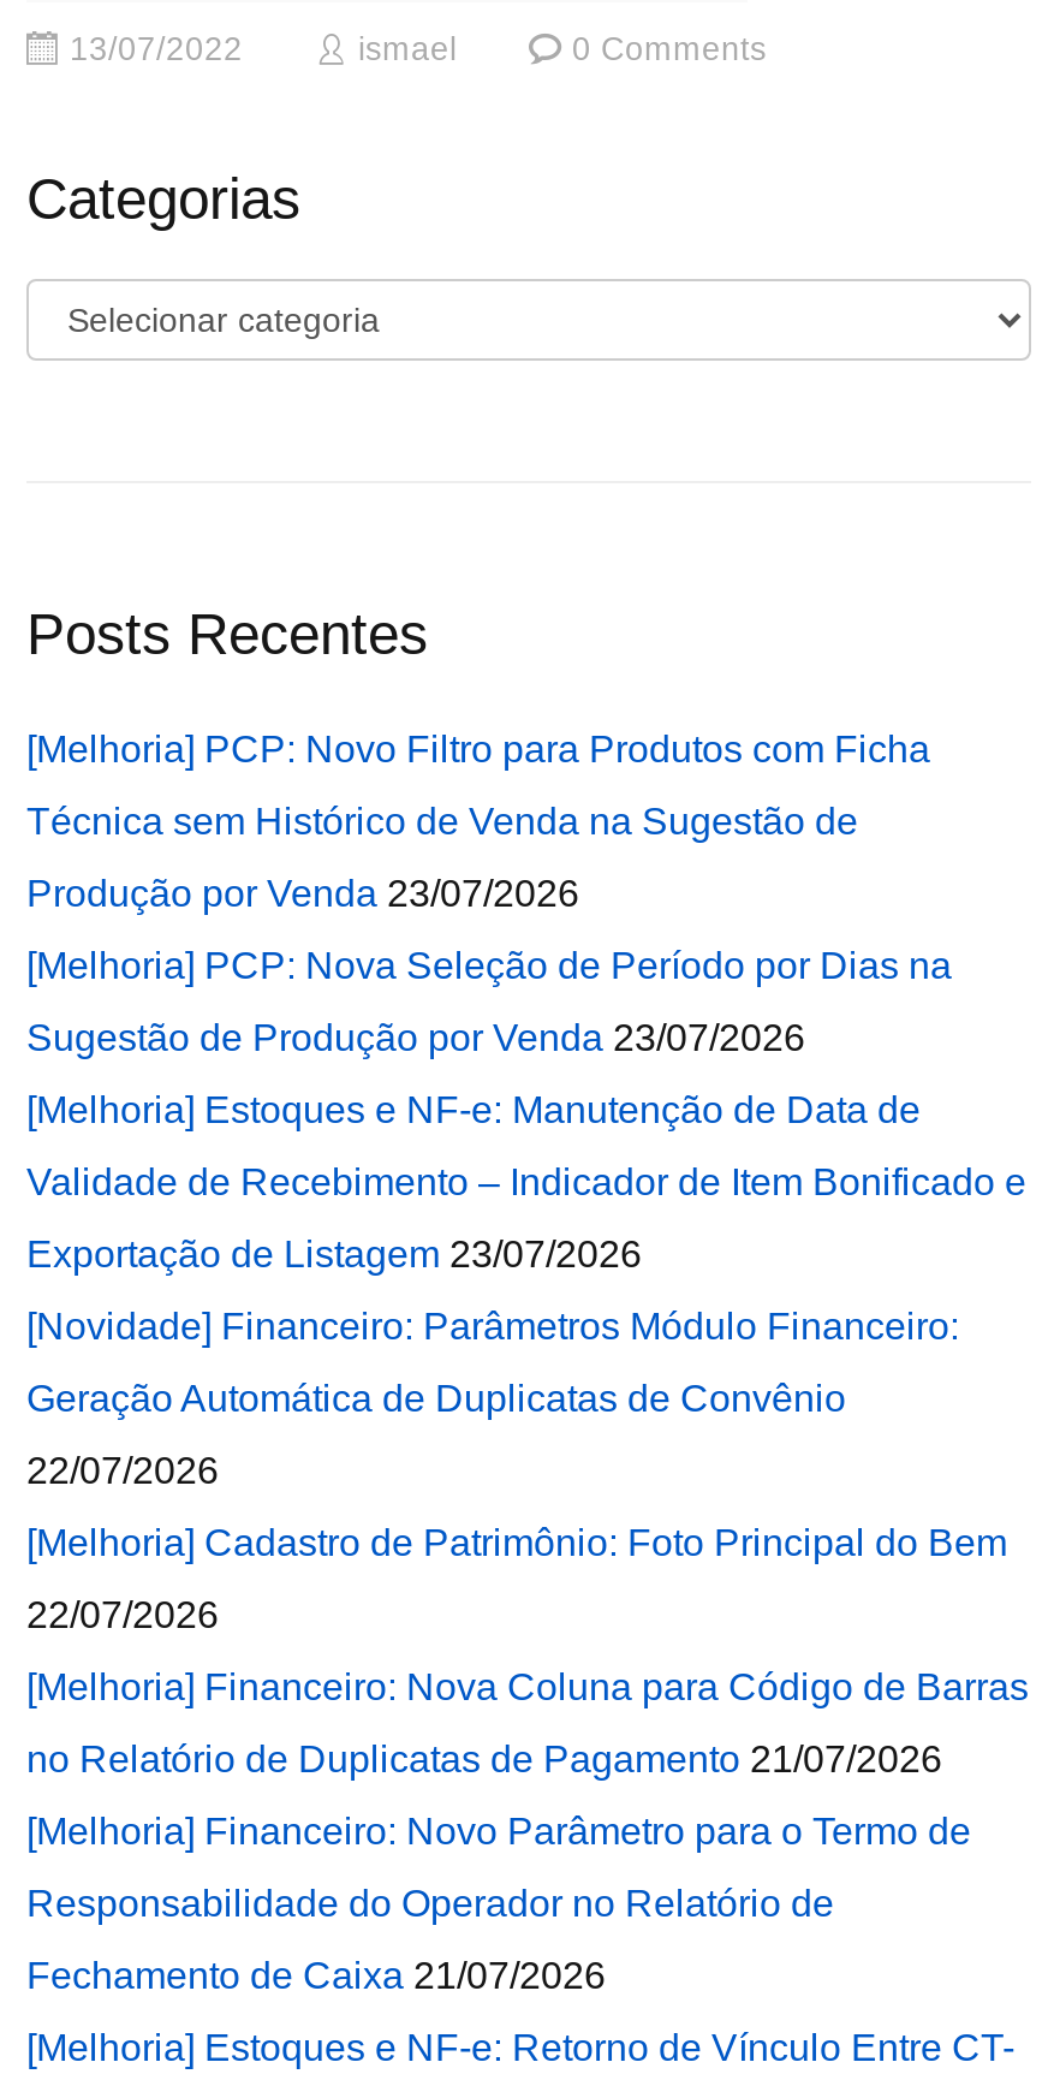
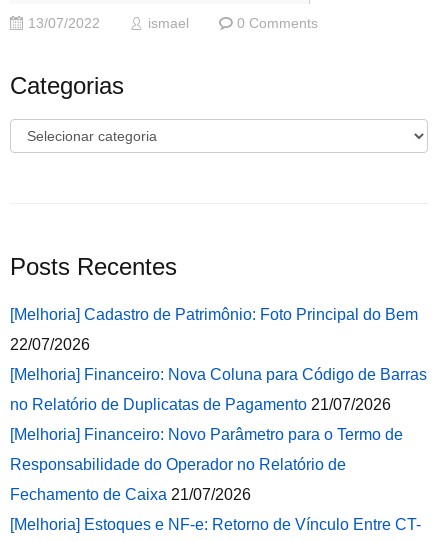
[26,730,1026,1492] [Melhoria] PCP: Novo Filtro para Produtos com Ficha | Técnica sem Histórico de Venda na Sugestão de | Produção por Venda 23/07/2026 | [Melhoria] PCP: Nova Seleção de Período por Dias na | Sugestão de Produção por Venda 23/07/2026 | [Melhoria] Estoques e NF-e: Manutenção de Data de | Validade de Recebimento – Indicador de Item Bonificado e | Exportação de Listagem 23/07/2026 | [Novidade] Financeiro: Parâmetros Módulo Financeiro: | Geração Automática de Duplicatas de Convênio | 22/07/2026 -> none

